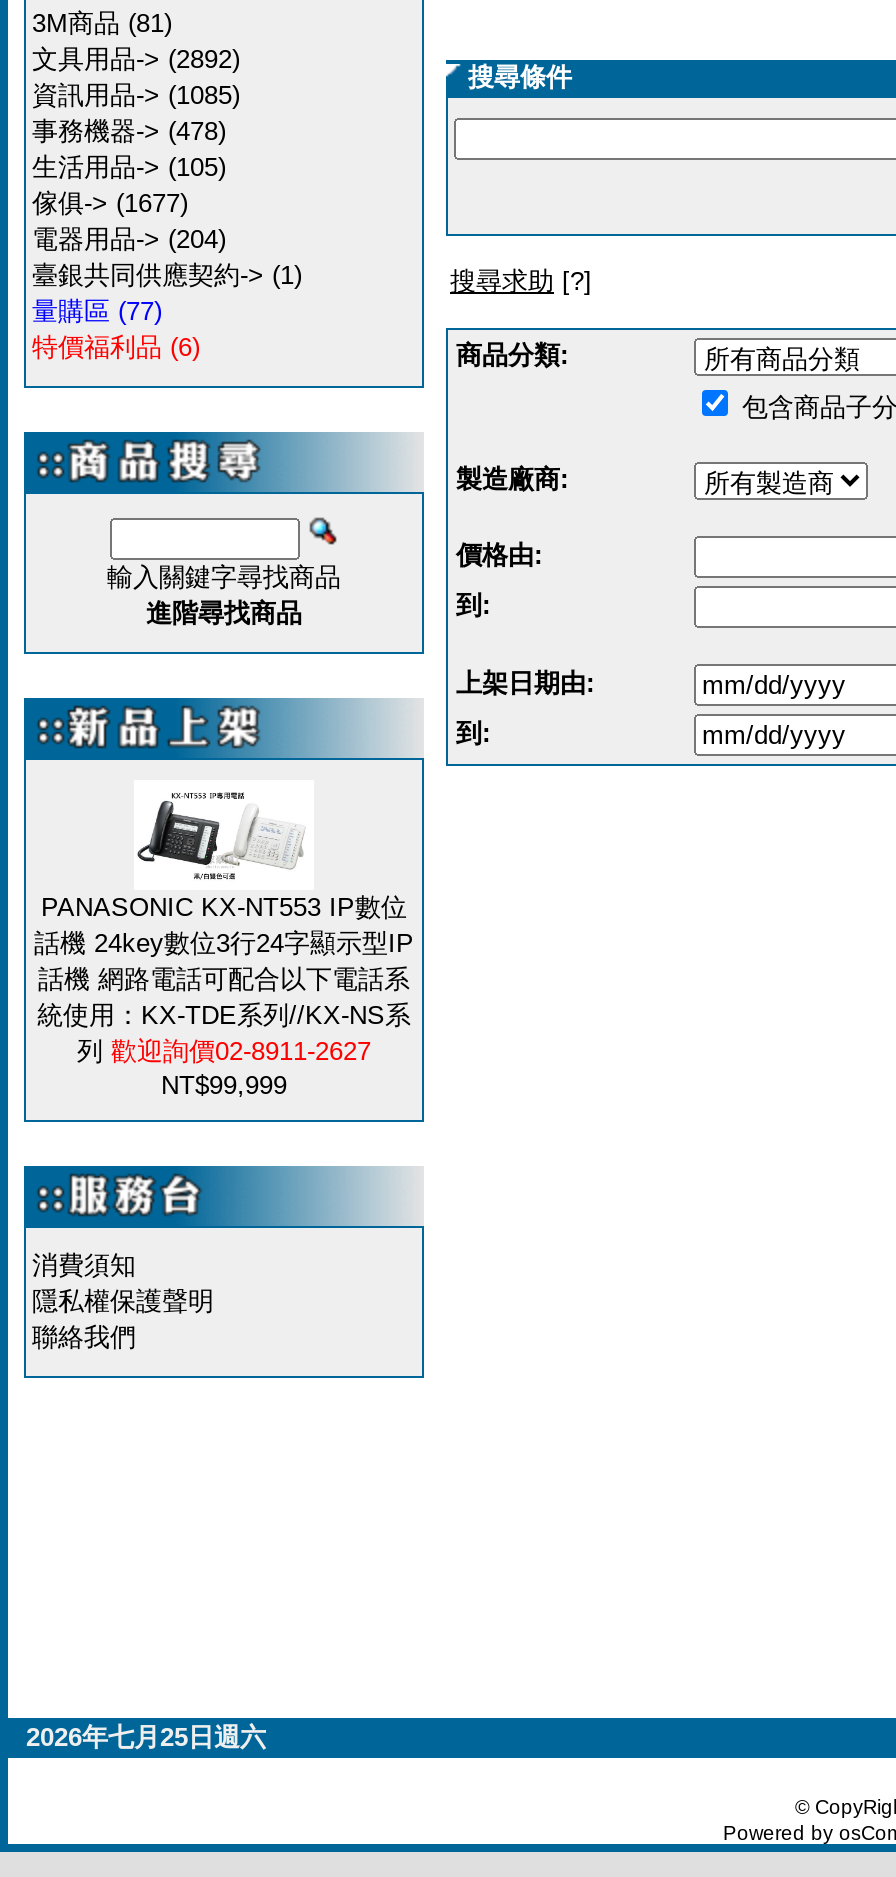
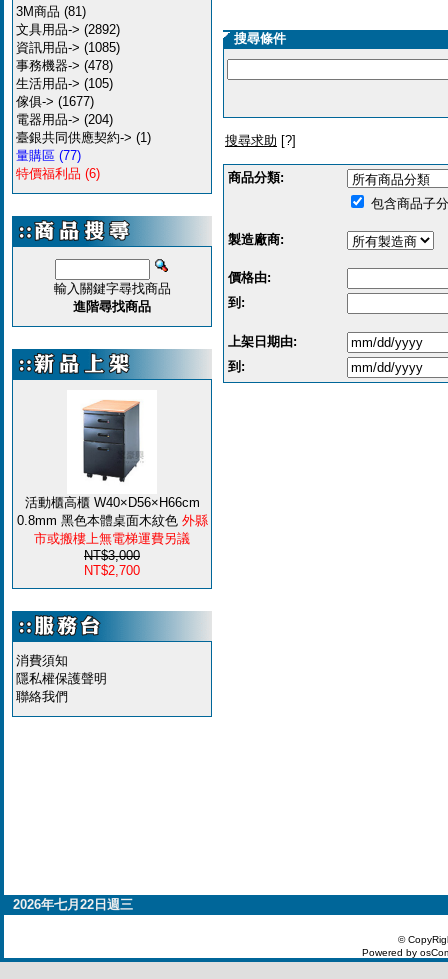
[136,790,304,878] [image] -> [79,397,140,439] [image]
[34,892,414,1100] PANASONIC KX-NT553 IP數位 | 話機 24key數位3行24字顯示型IP | 話機 網路電話可配合以下電話系 | 統使用：KX-TDE系列//KX-NS系 | 列歡迎詢價02-8911-2627 | NT$99,999 -> [16,495,207,578] 活動櫃高櫃 W40×D56×H66cm | 0.8mm 黑色本體桌面木紋色外縣 | 市或搬樓上無電梯運費另議 | NT$3,000 | NT$2,700
[10,1722,282,1752] 2026年七月25日週六 -> [5,897,141,912] 2026年七月22日週三

